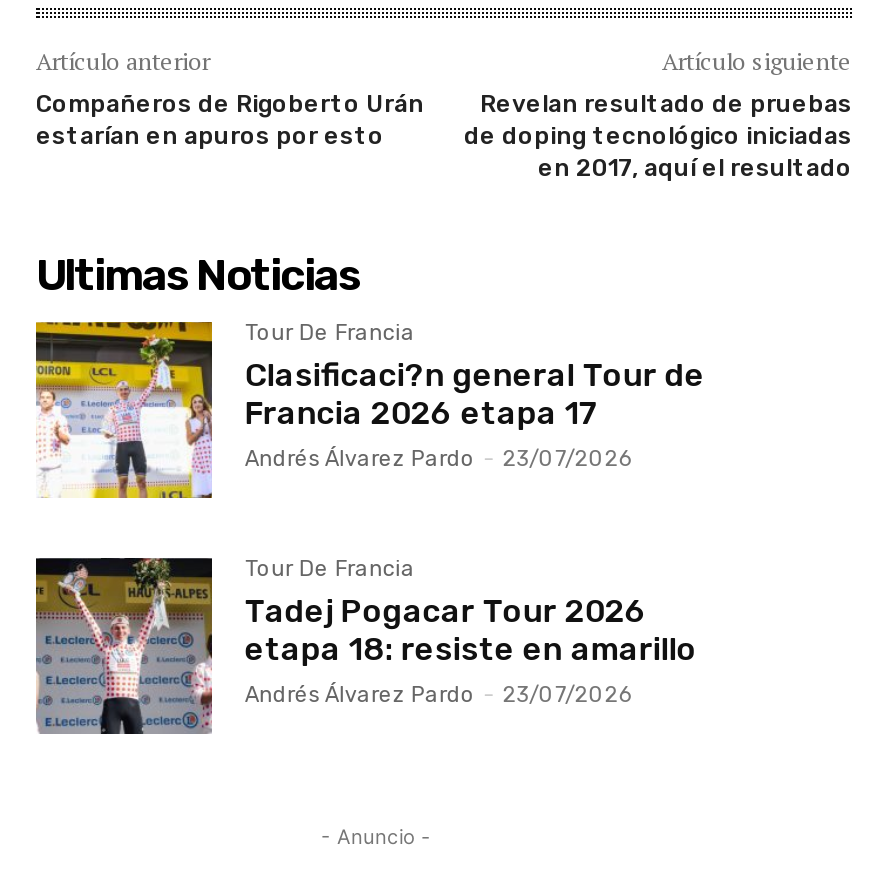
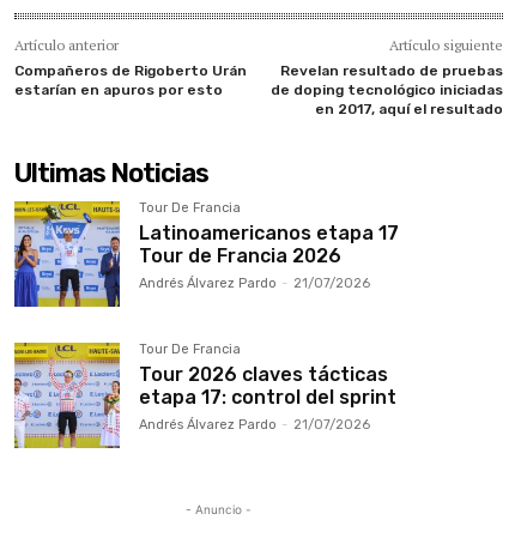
[34,320,705,498] [image] | Clasificaci?n general Tour de | Francia 2026 etapa 17 | Andrés Álvarez Pardo - 23/07/2026 -> [13,200,399,308] [image] | Latinoamericanos etapa 17 | Tour de Francia 2026 | Andrés Álvarez Pardo - 21/07/2026
[34,556,697,736] [image] | Tadej Pogacar Tour 2026 | etapa 18: resiste en amarillo | Andrés Álvarez Pardo - 23/07/2026 -> [13,341,397,449] [image] | Tour 2026 claves tácticas | etapa 17: control del sprint | Andrés Álvarez Pardo - 21/07/2026

